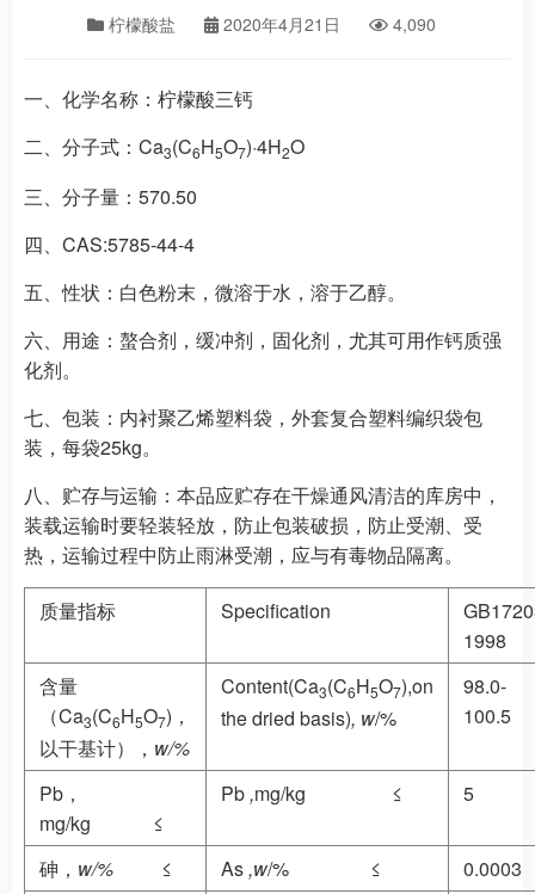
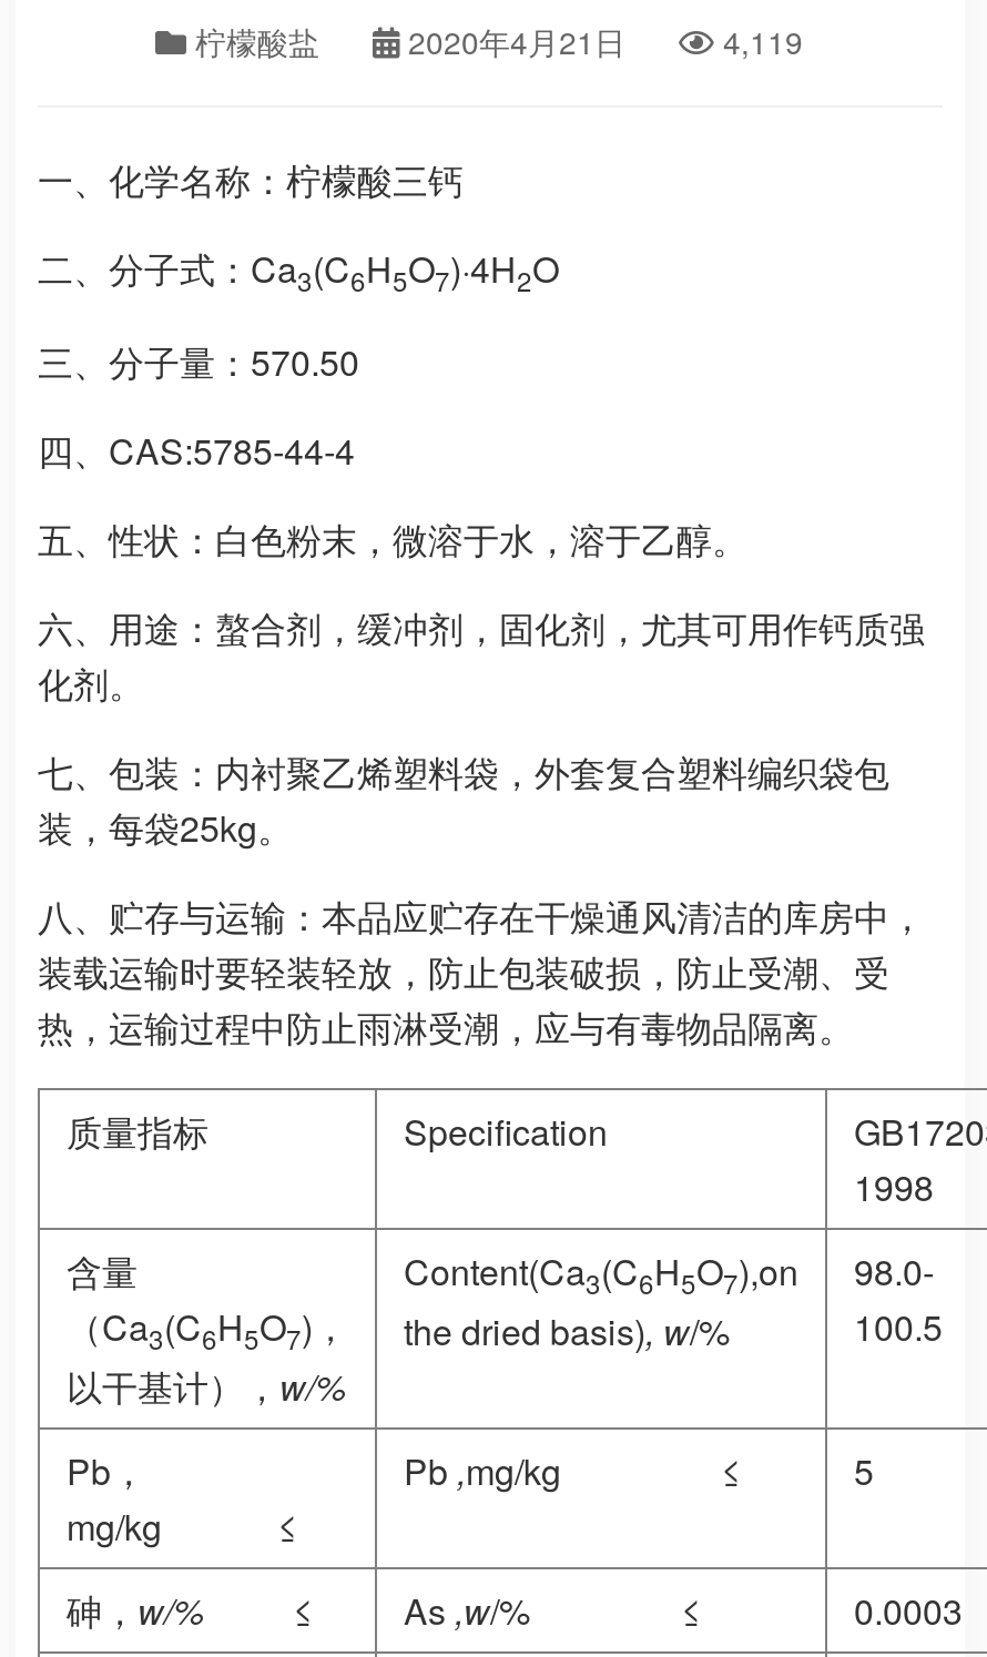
[109,12,436,36] 柠檬酸盐 2020年4月21日 4,090 -> [195,19,803,63] 柠檬酸盐 2020年4月21日 4,119

